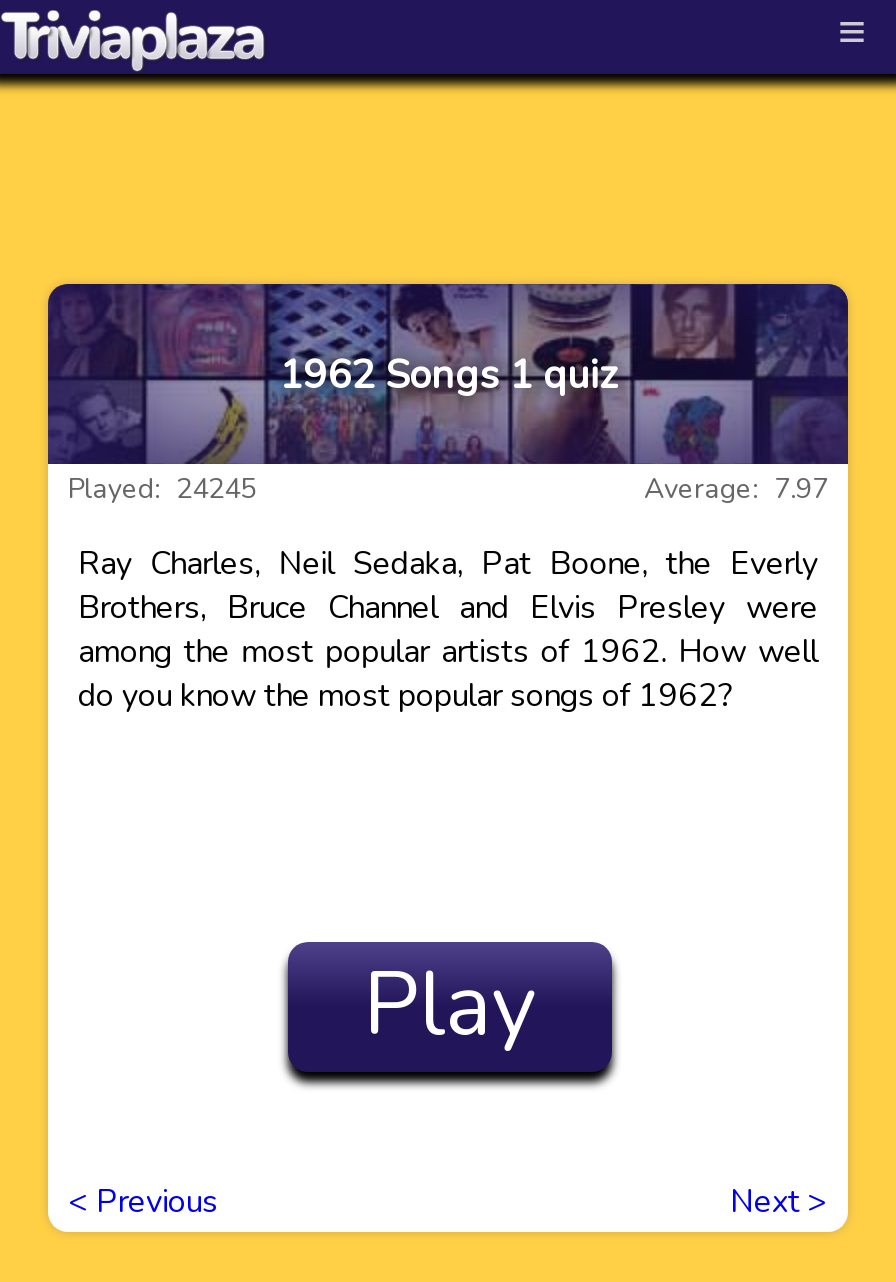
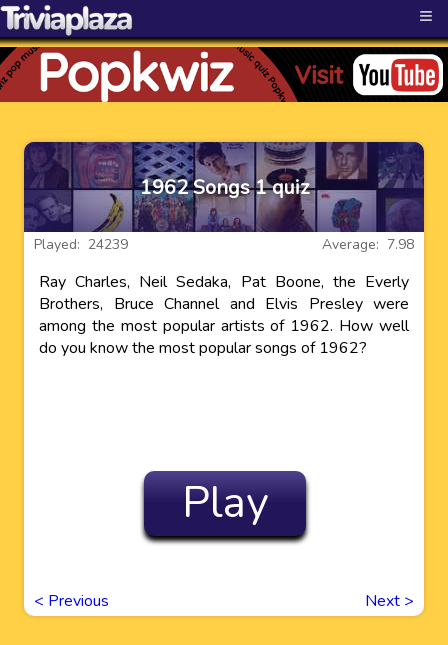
none -> [3,46,445,103] [image]
[68,470,256,508] Played: 24245 -> [34,235,128,254] Played: 24239
[644,470,828,508] Average: 7.97 -> [322,235,414,254] Average: 7.98

